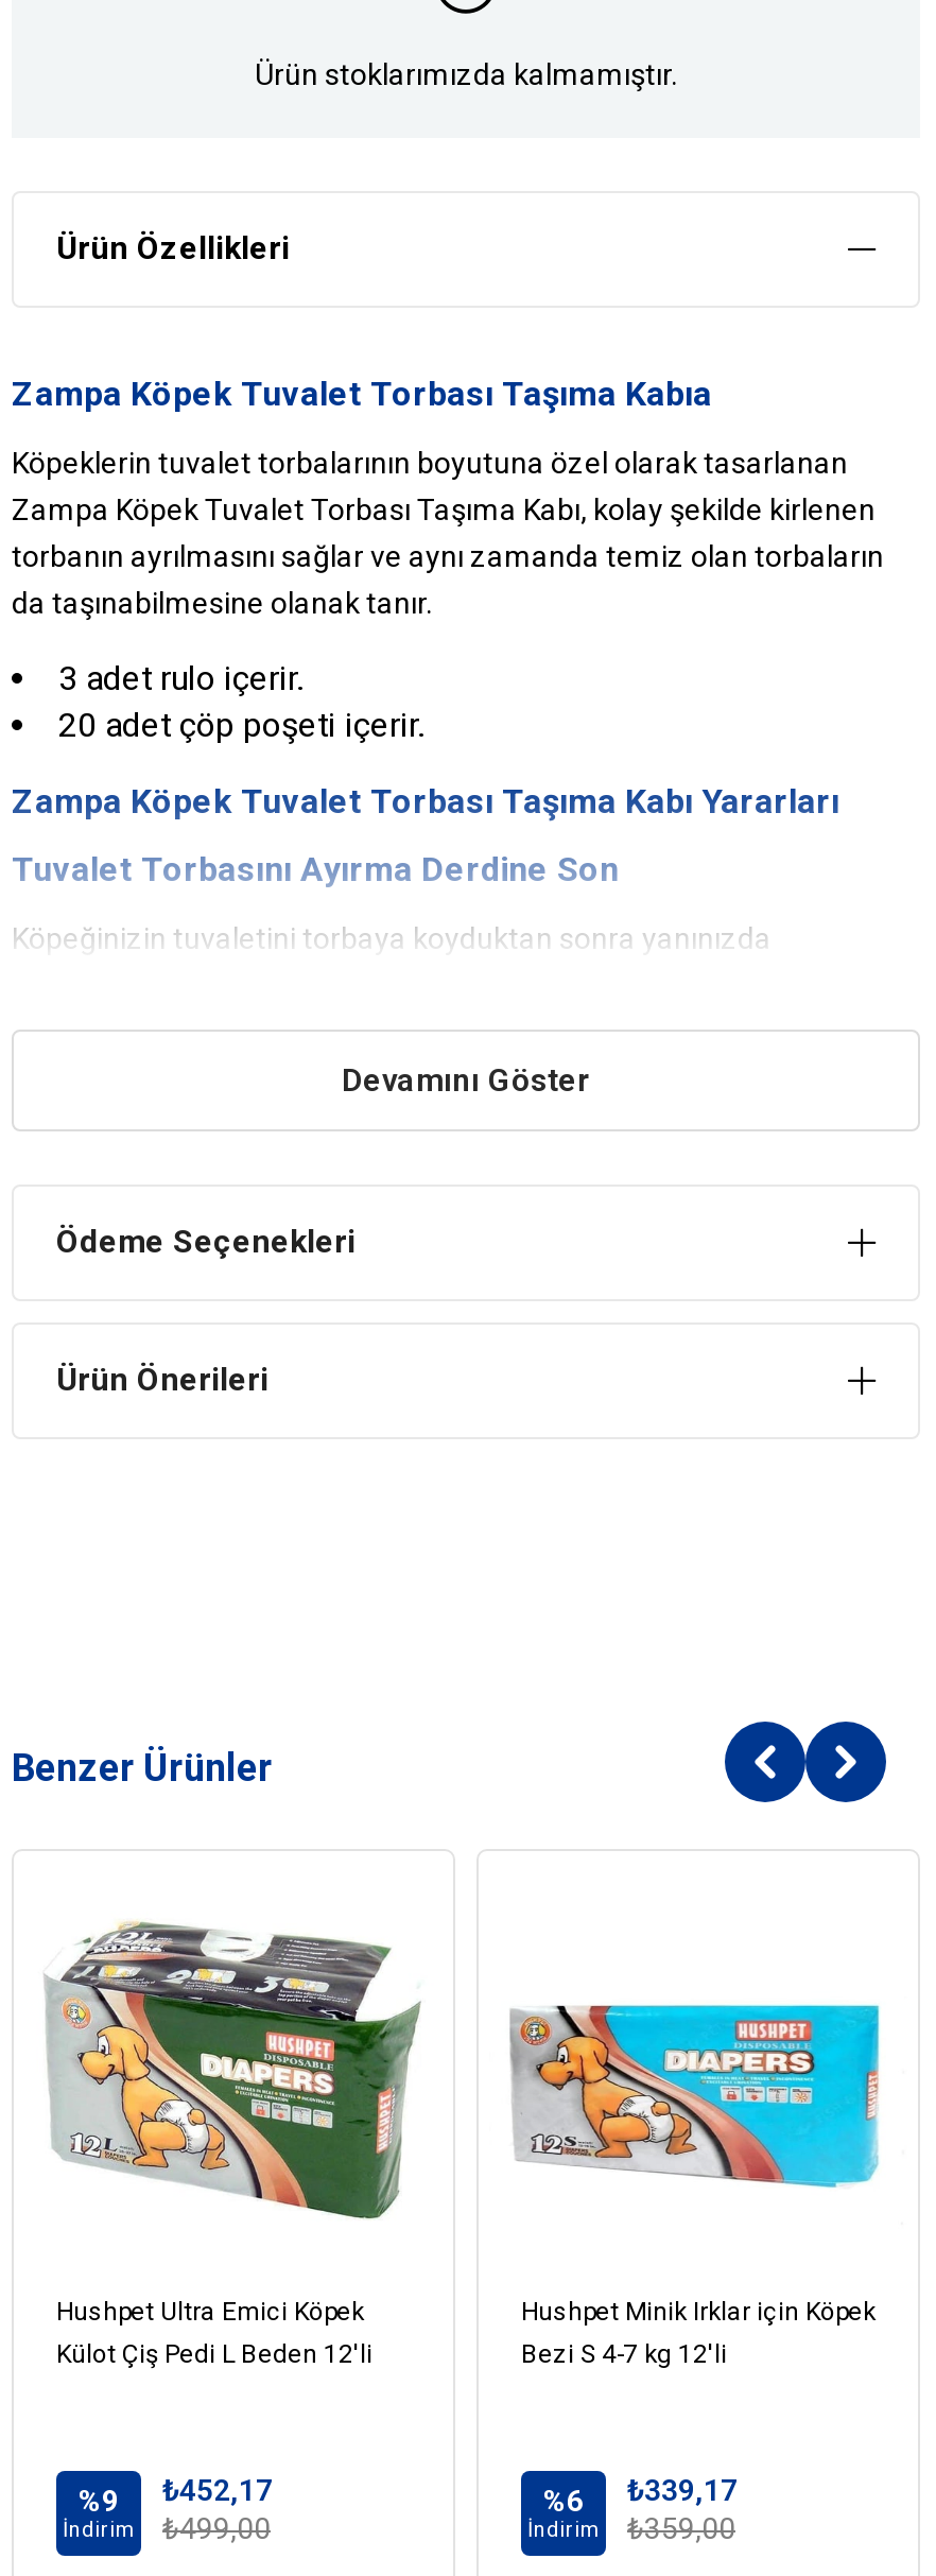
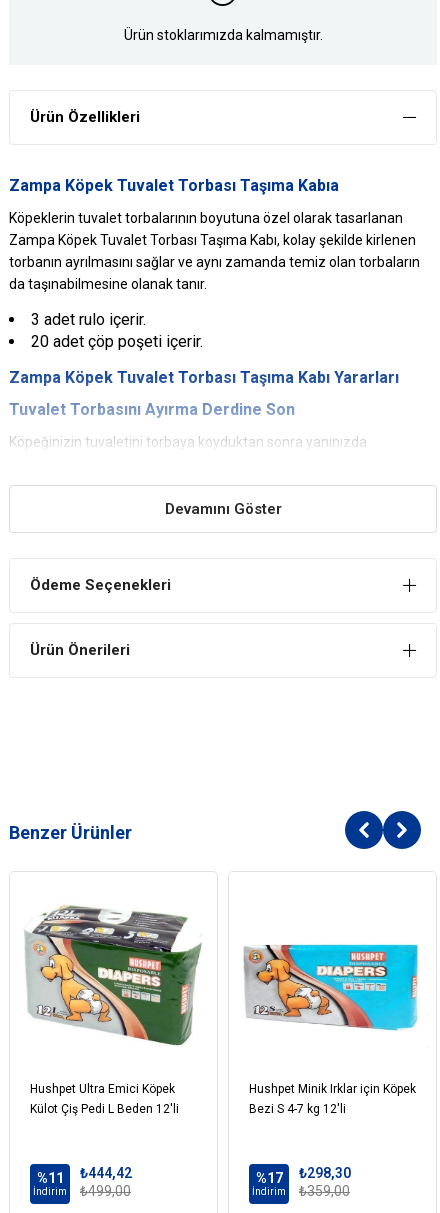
[79,2484,119,2518] %9 -> [36,1170,63,1186] %11
[162,2473,273,2507] ₺452,17 -> [80,1165,132,1181] ₺444,42
[543,2484,584,2518] %6 -> [255,1170,282,1186] %17
[627,2473,738,2507] ₺339,17 -> [299,1165,351,1181] ₺298,30

